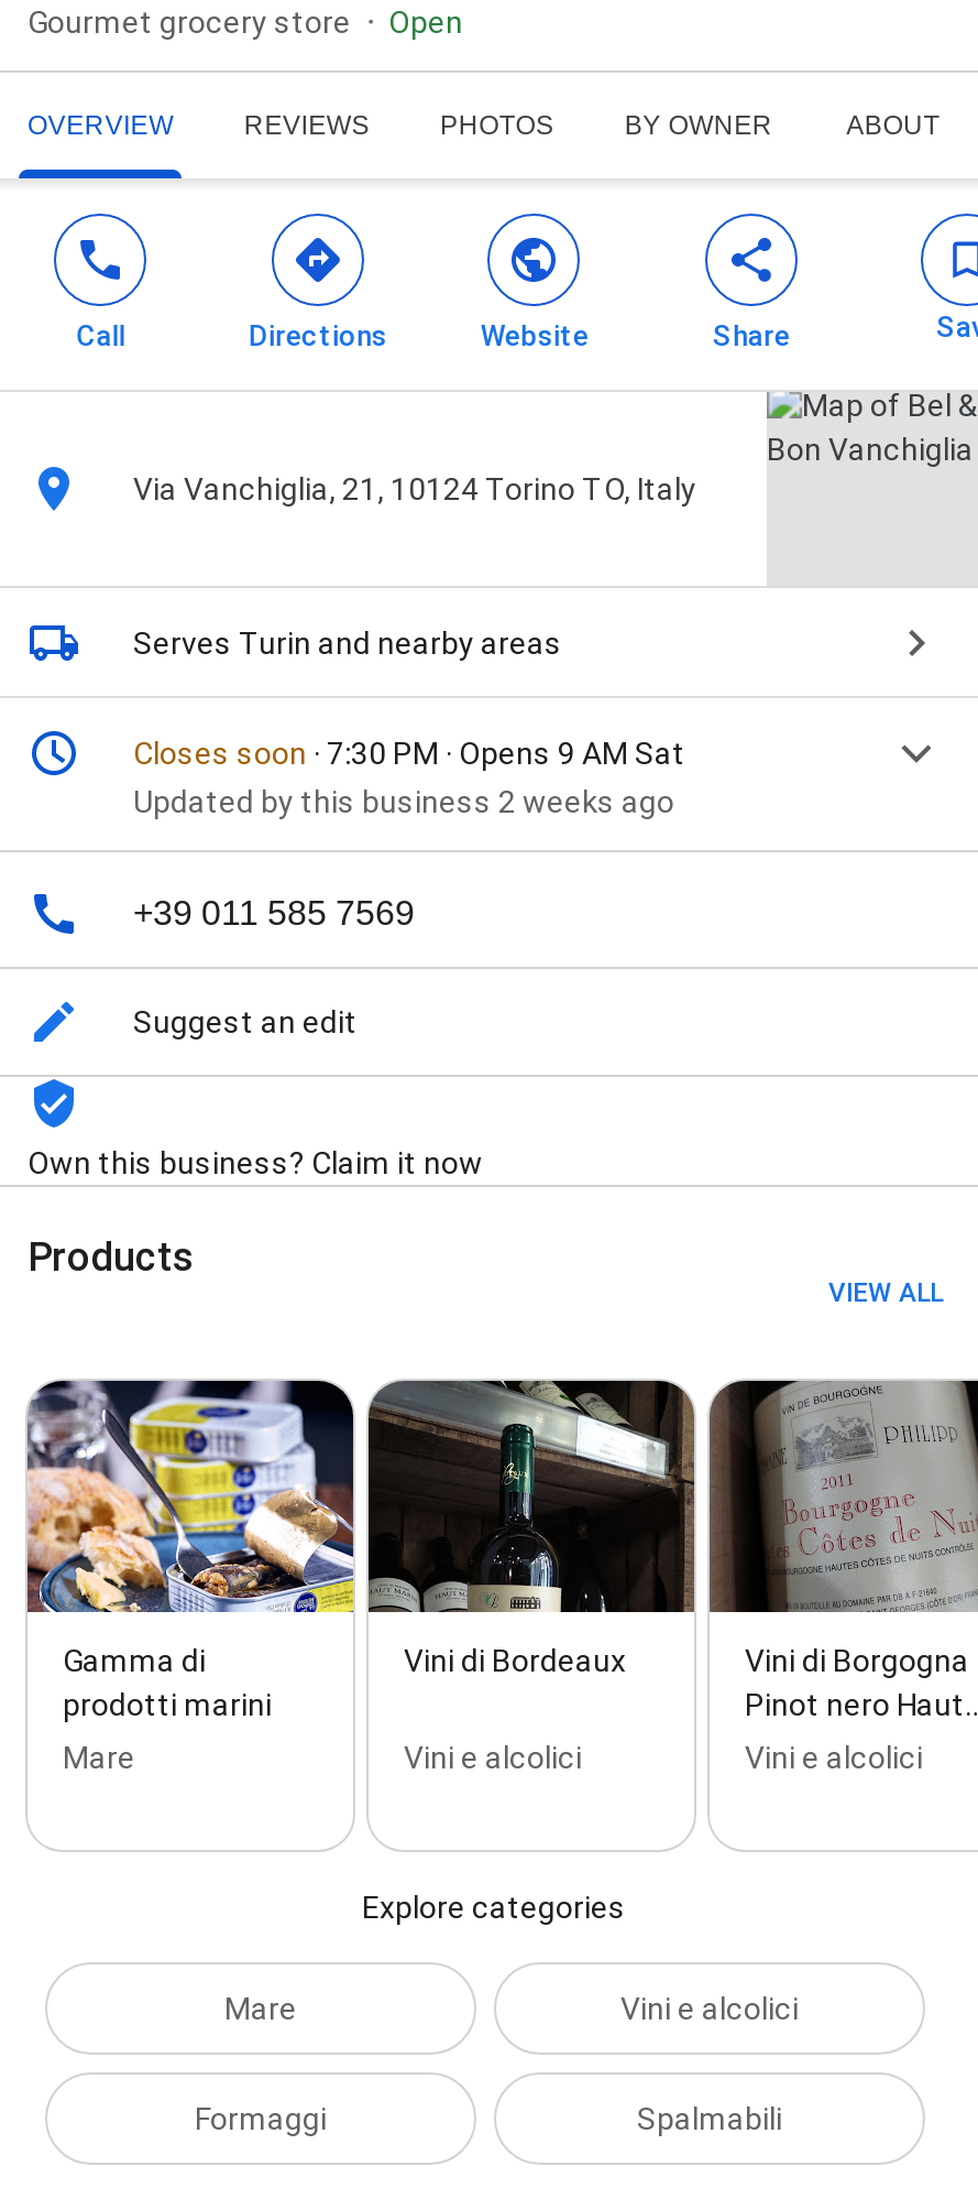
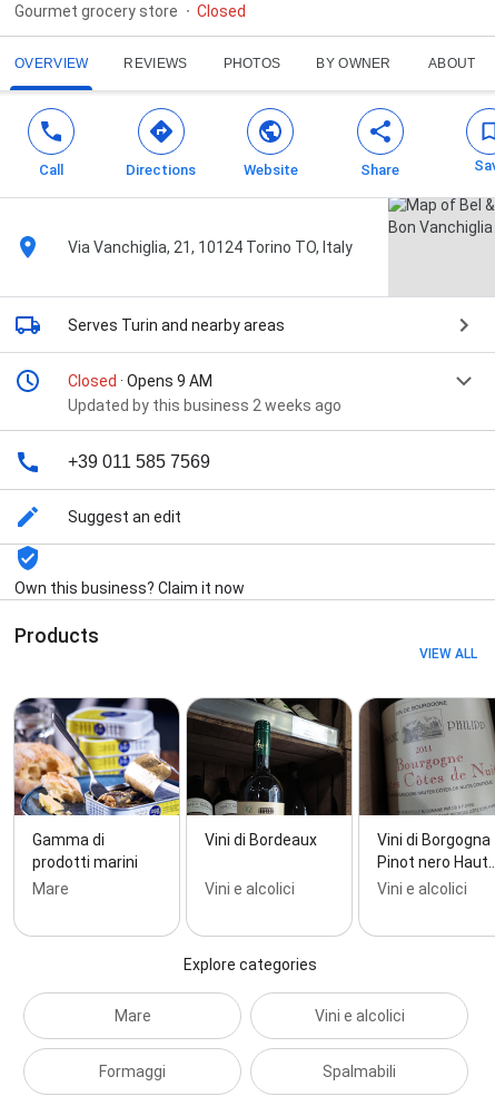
[388,5,463,40] Open -> [197,2,246,20] Closed
[133,736,685,771] Closes soon · 7:30 PM · Opens 9 AM Sat -> [68,372,212,390] Closed · Opens 9 AM

